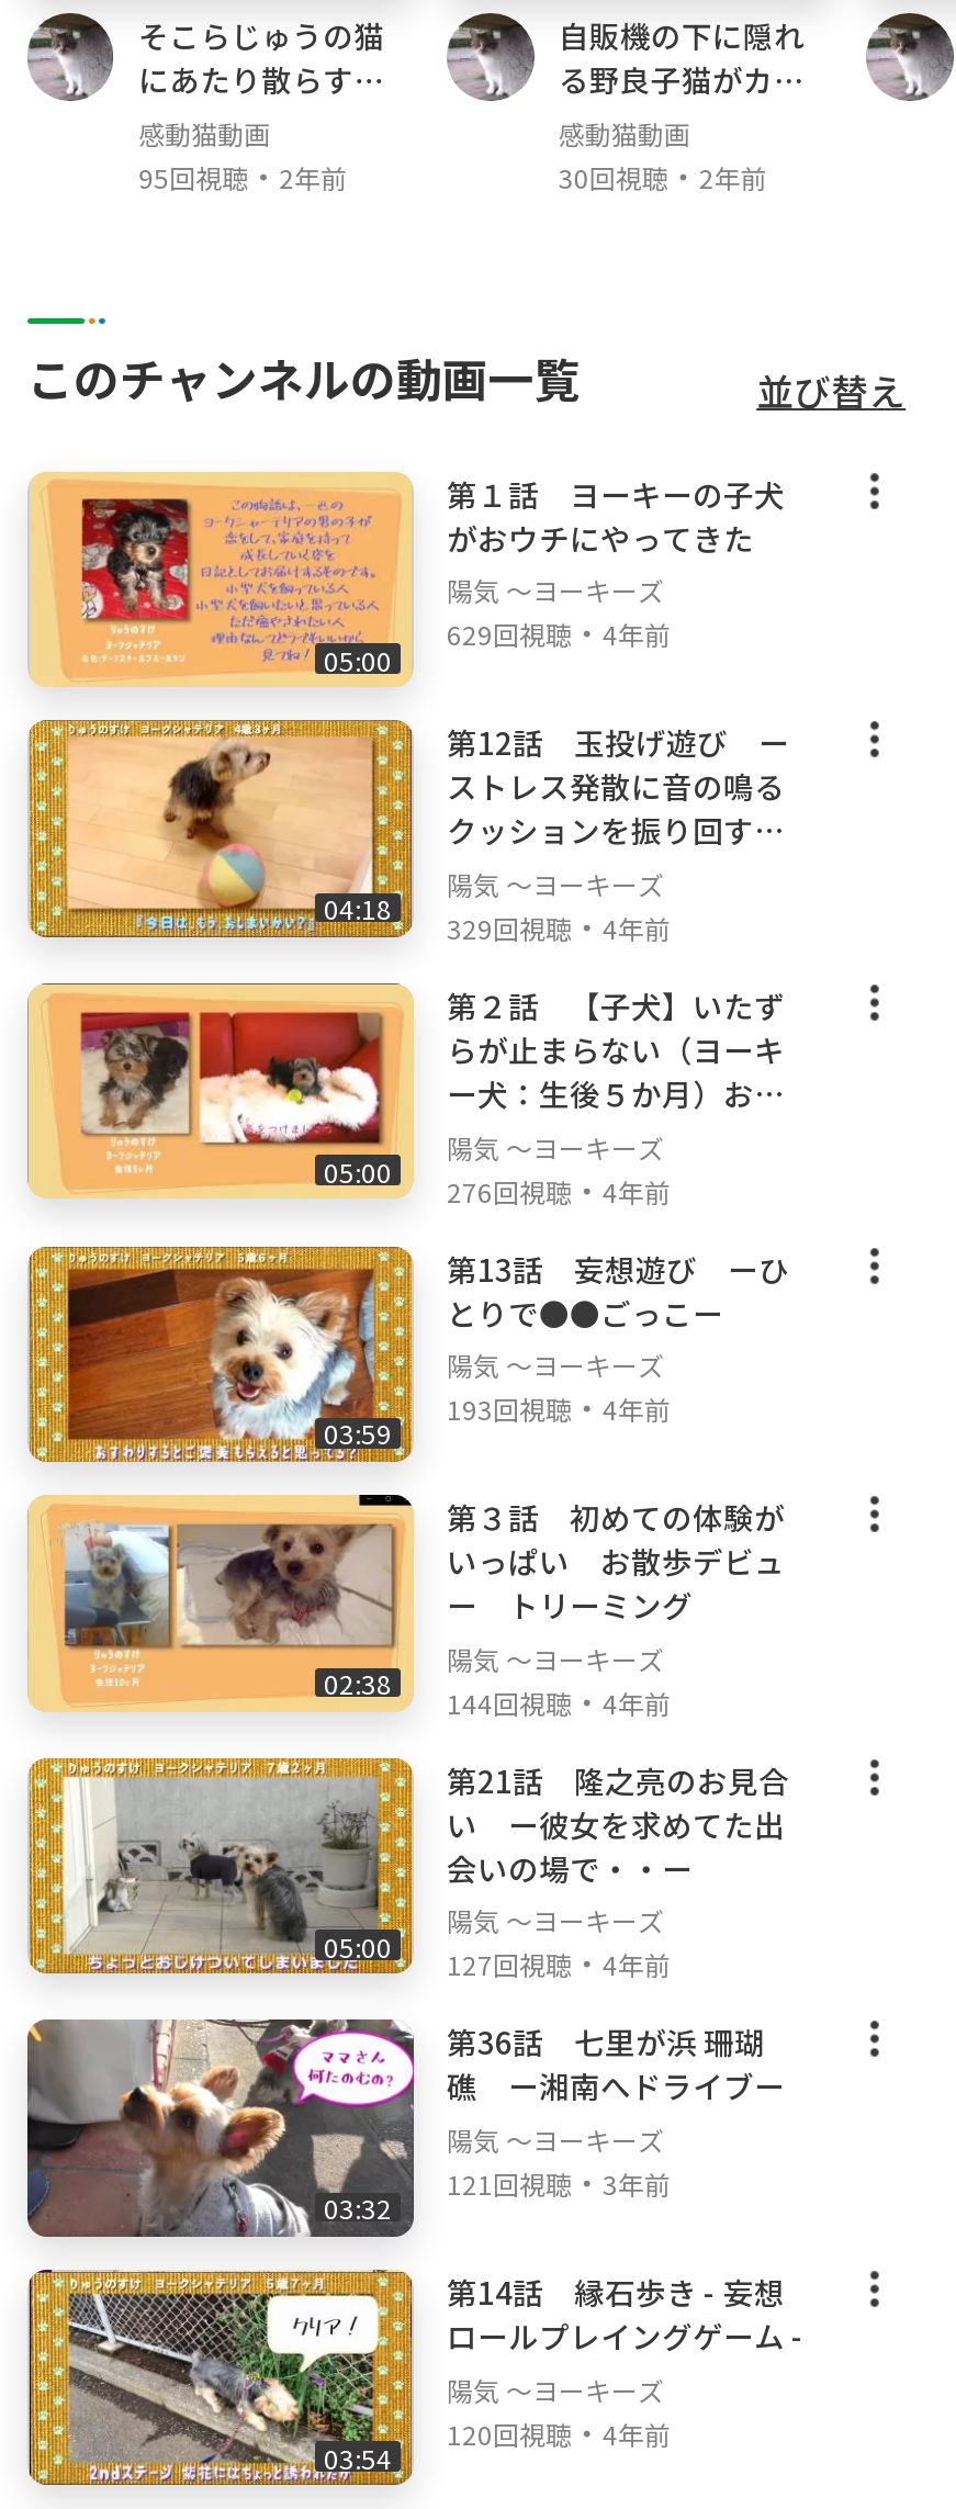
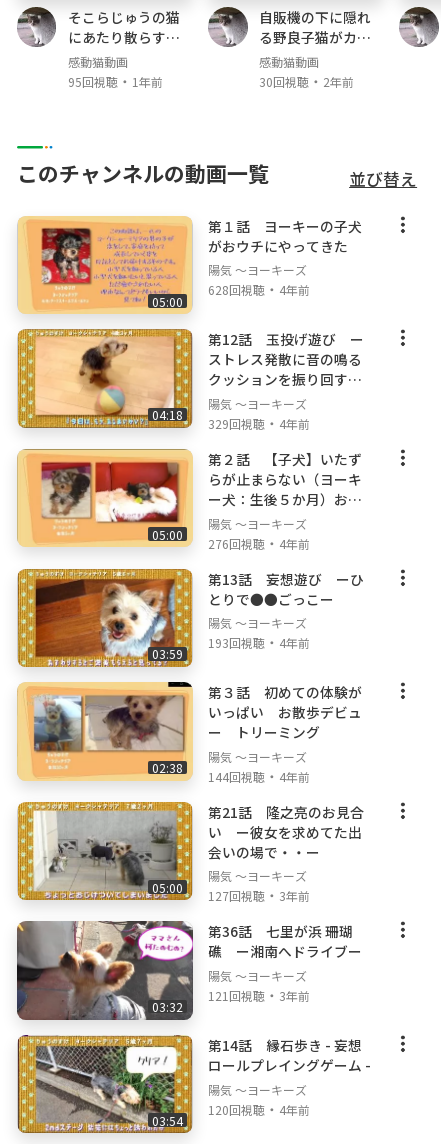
[139,154,347,198] 95回視聴・2年前 -> [68,71,163,91] 95回視聴・1年前
[447,611,671,655] 629回視聴・4年前 -> [208,279,310,299] 628回視聴・4年前
[324,1926,671,1985] 05:00 127回視聴・4年前 -> [152,878,310,905] 05:00 127回視聴・3年前

